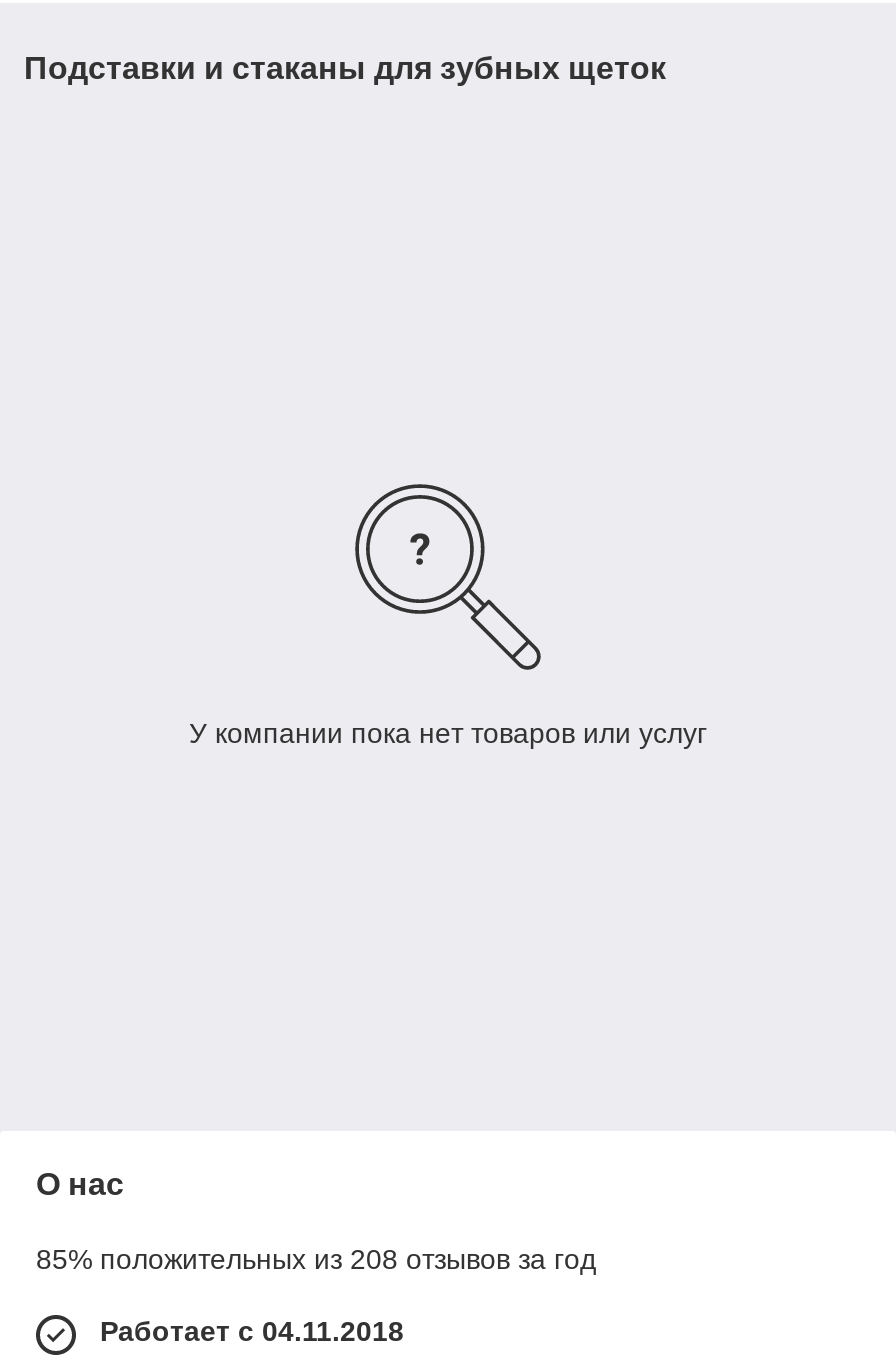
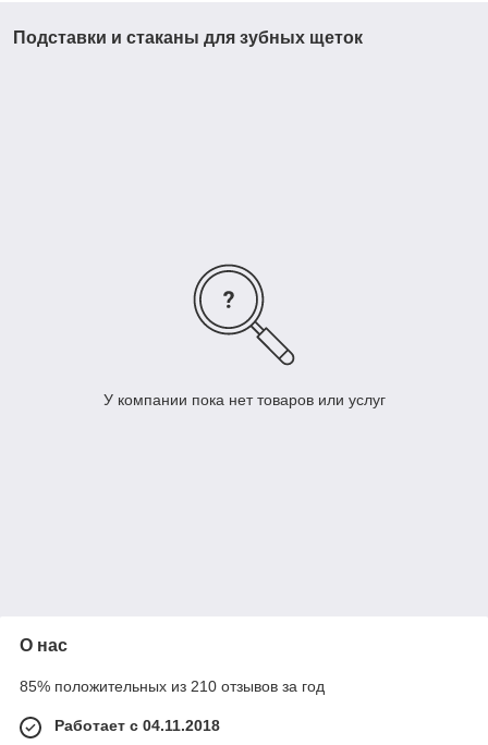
[36,1244,596,1276] 85% положительных из 208 отзывов за год -> [20,678,325,695] 85% положительных из 210 отзывов за год

